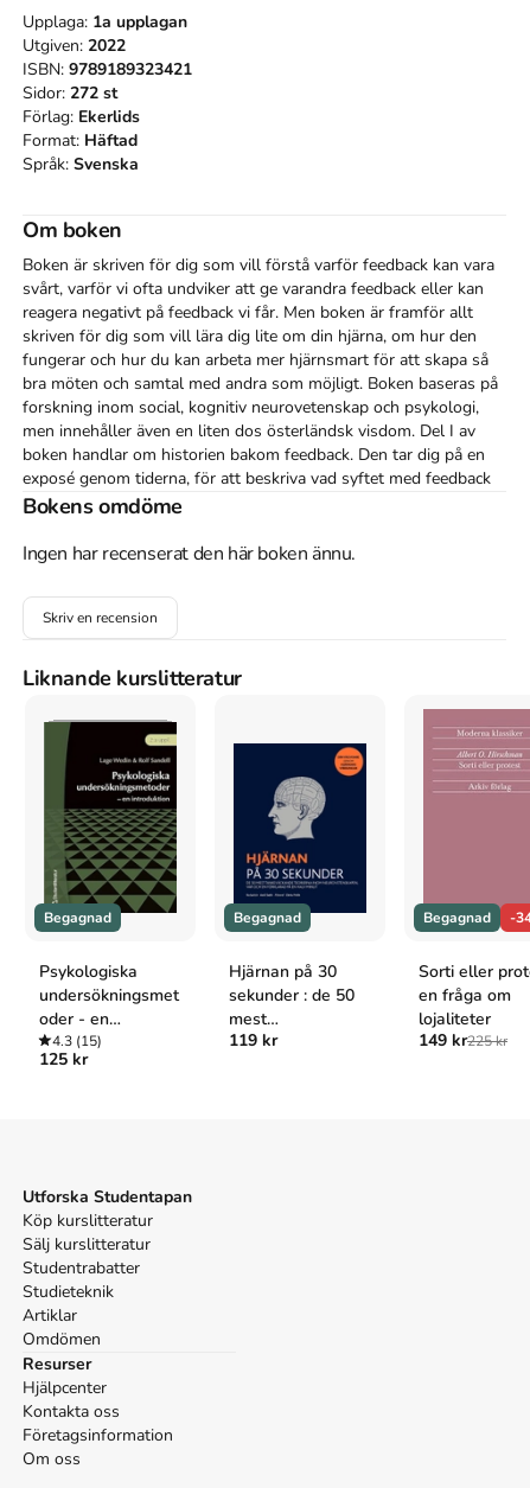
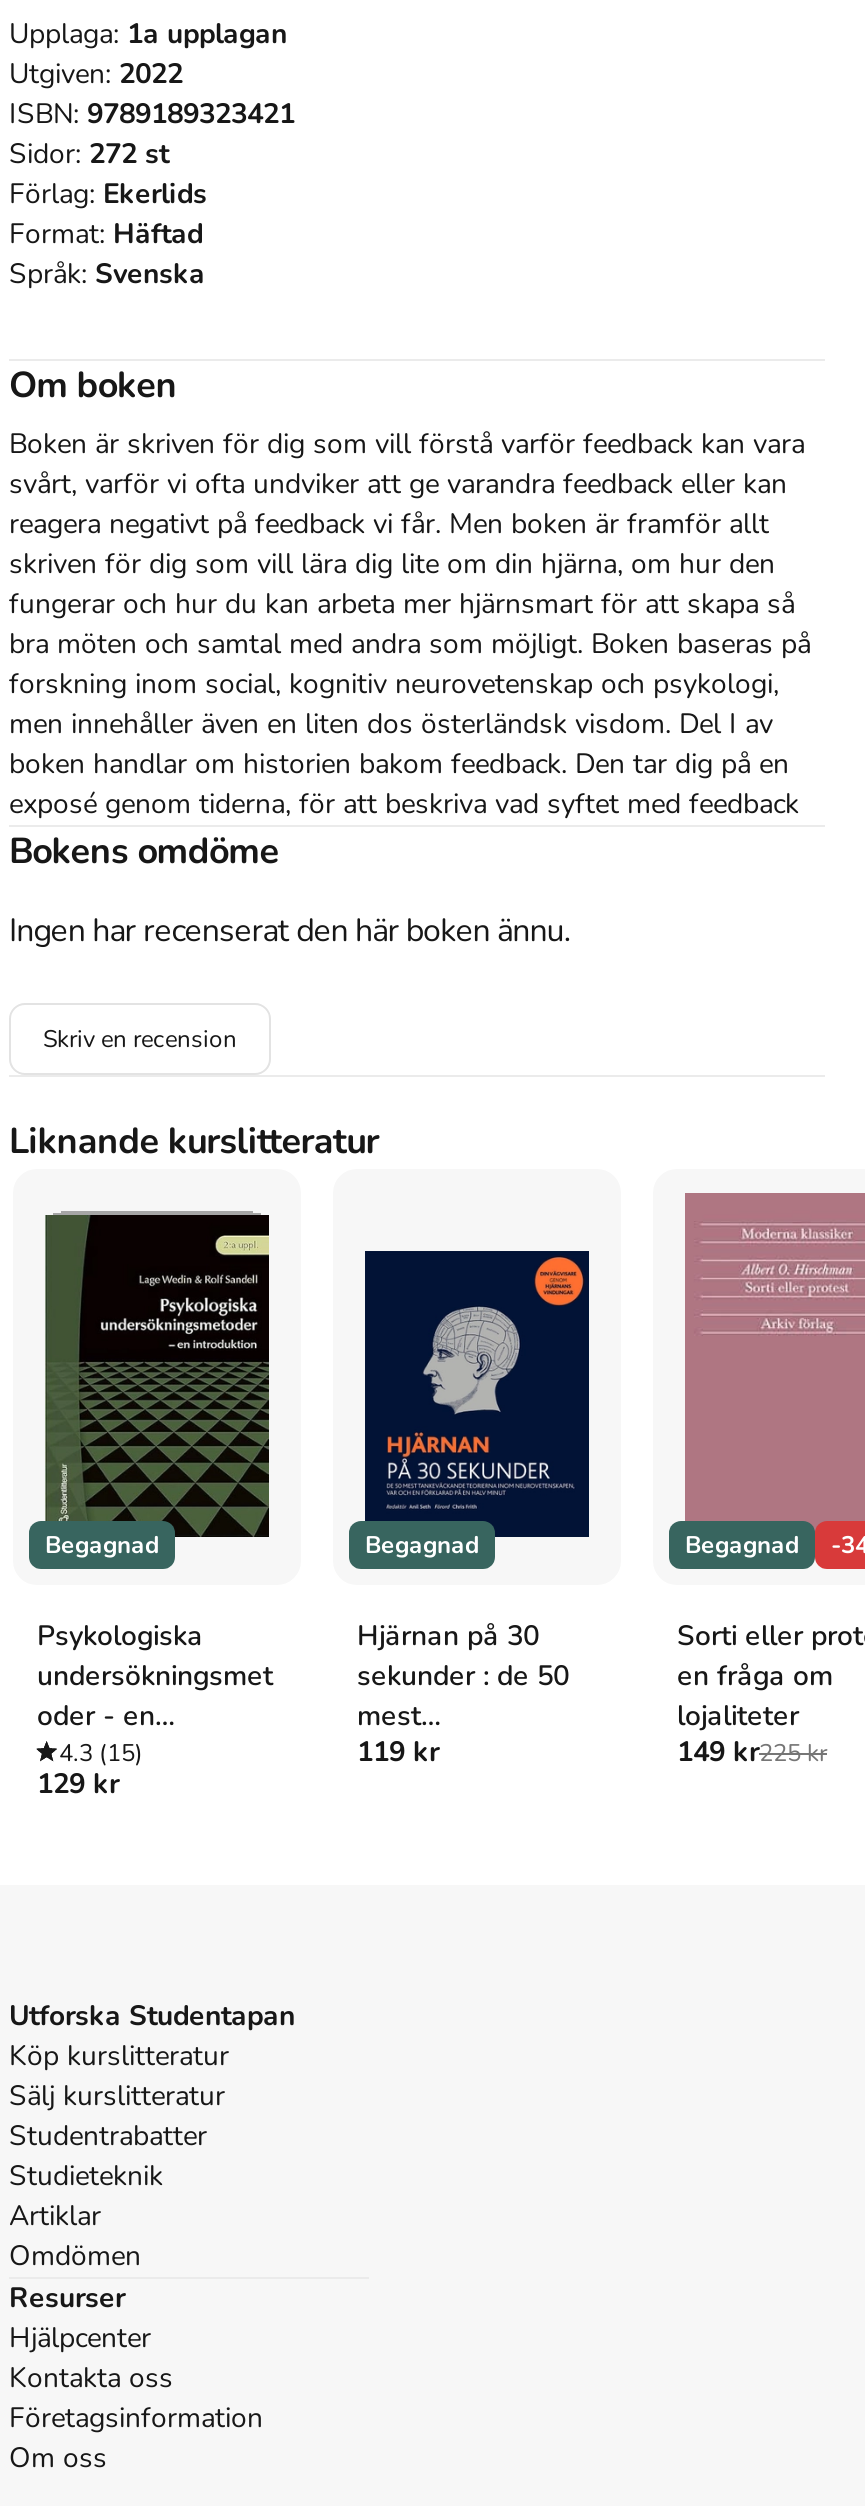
[39,1048,88,1071] 125 kr -> [37,1765,119,1803] 129 kr

